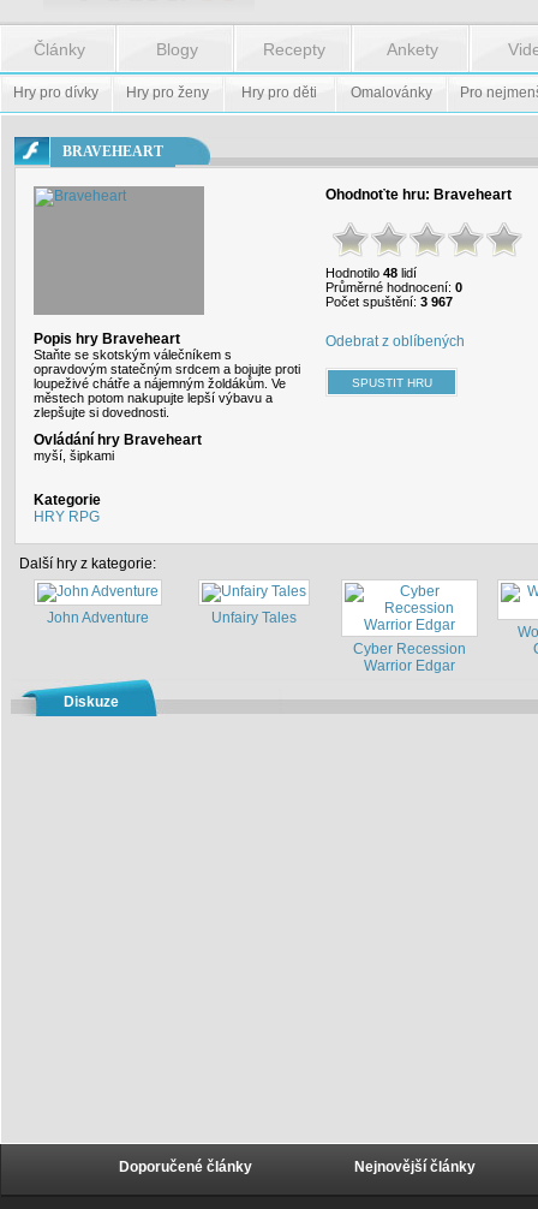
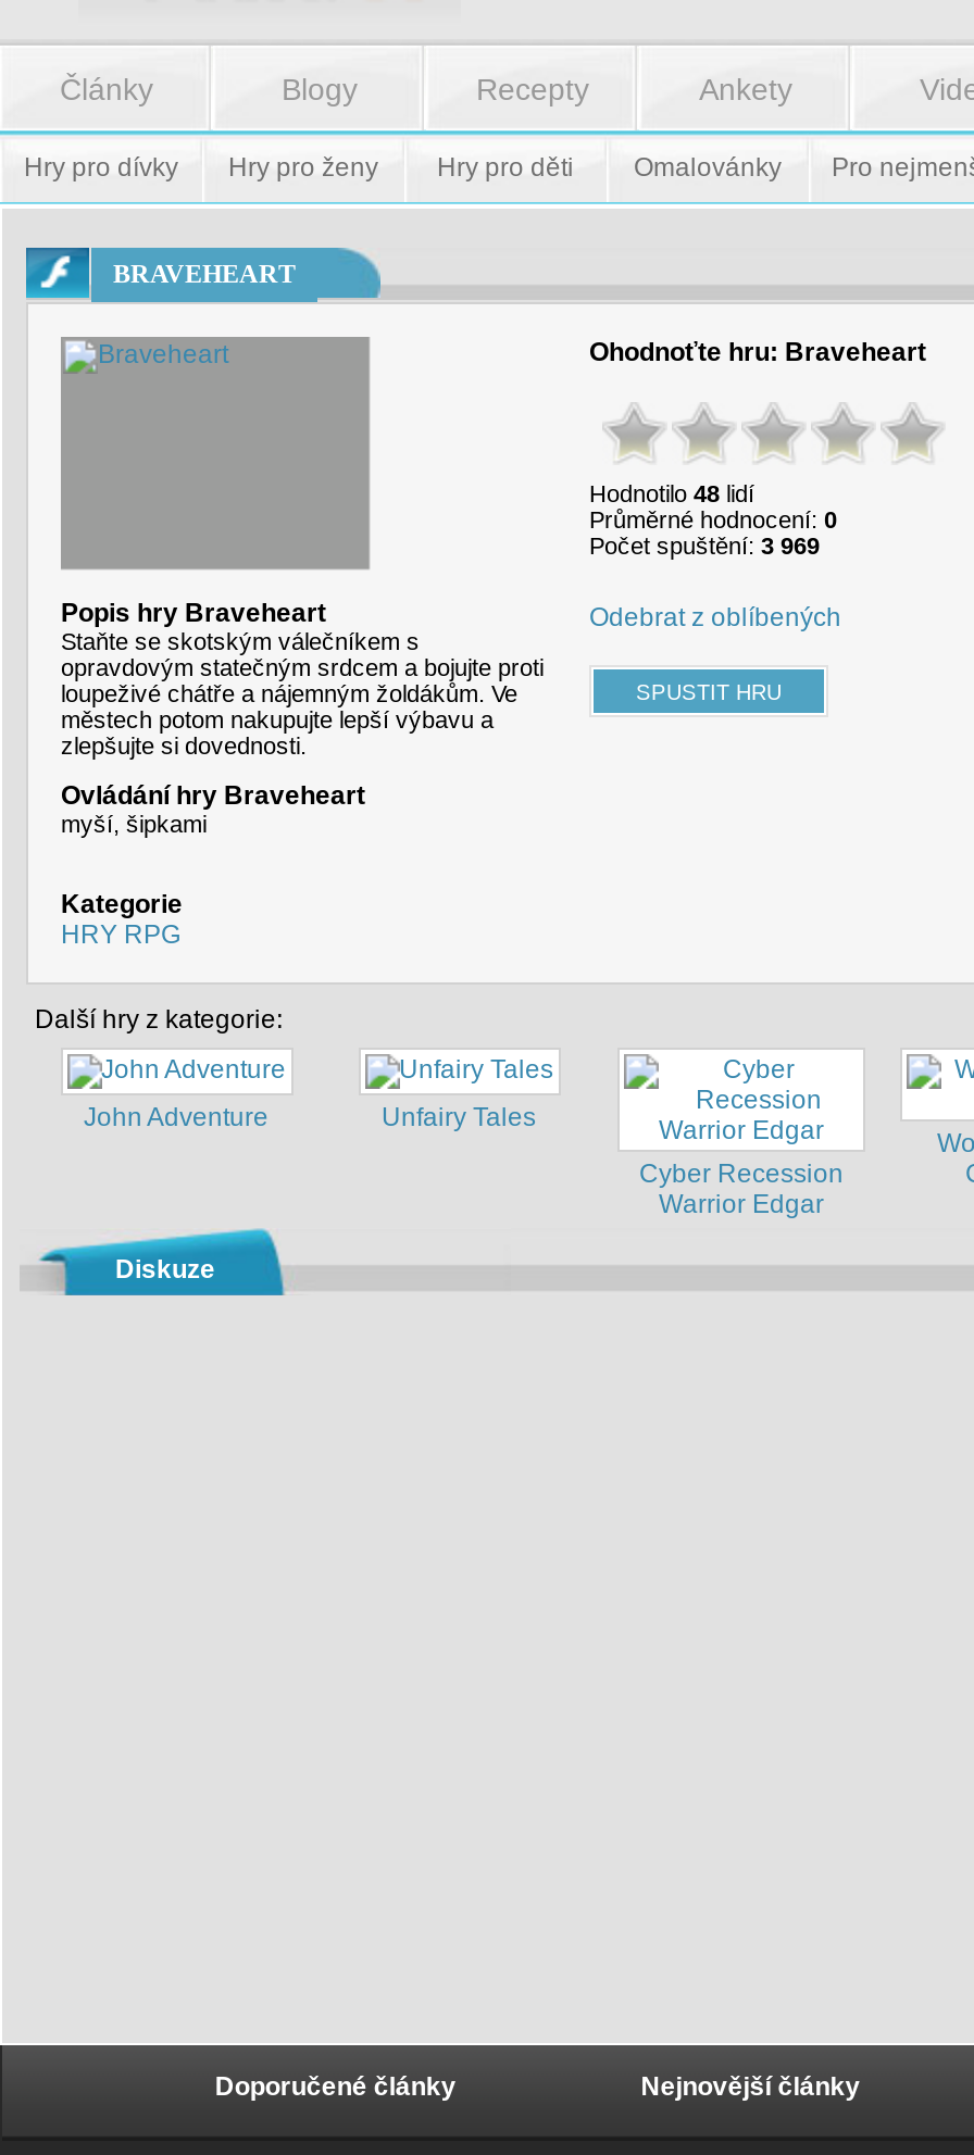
[325,294,453,309] Počet spuštění: 3 967 -> [589,533,820,559] Počet spuštění: 3 969

